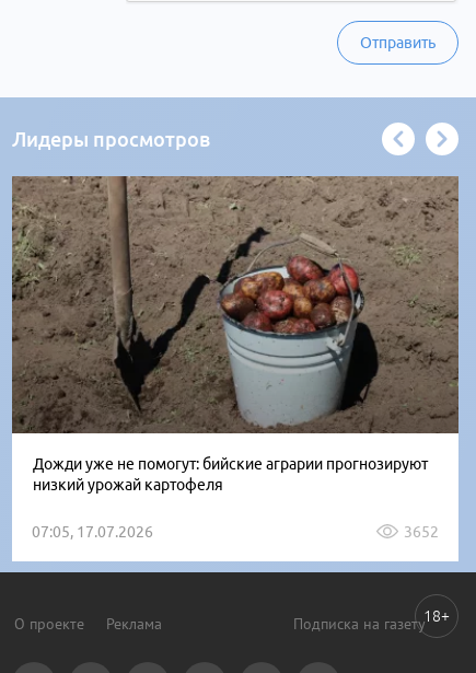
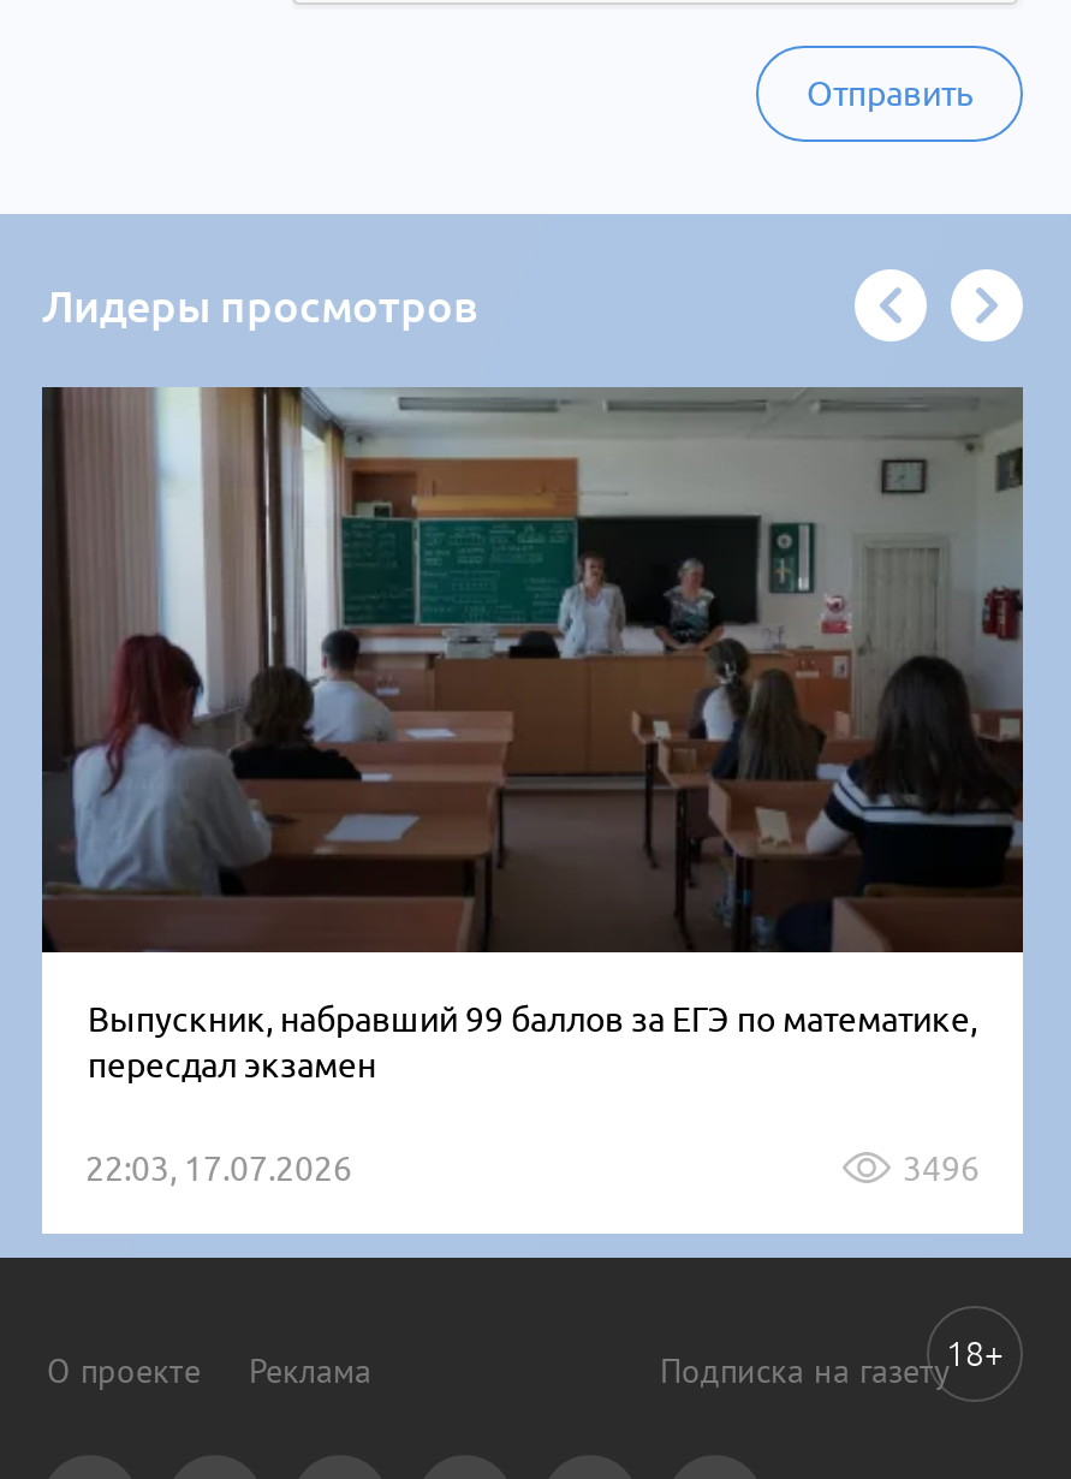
[12,175,460,493] [image] | Дожди уже не помогут: бийские аграрии прогнозируют | низкий урожай картофеля -> [42,387,1023,1084] [image] | Выпускник, набравший 99 баллов за ЕГЭ по математике, | пересдал экзамен
[32,523,439,540] 07:05, 17.07.2026 | 3652 -> [85,1149,980,1188] 22:03, 17.07.2026 | 3496

